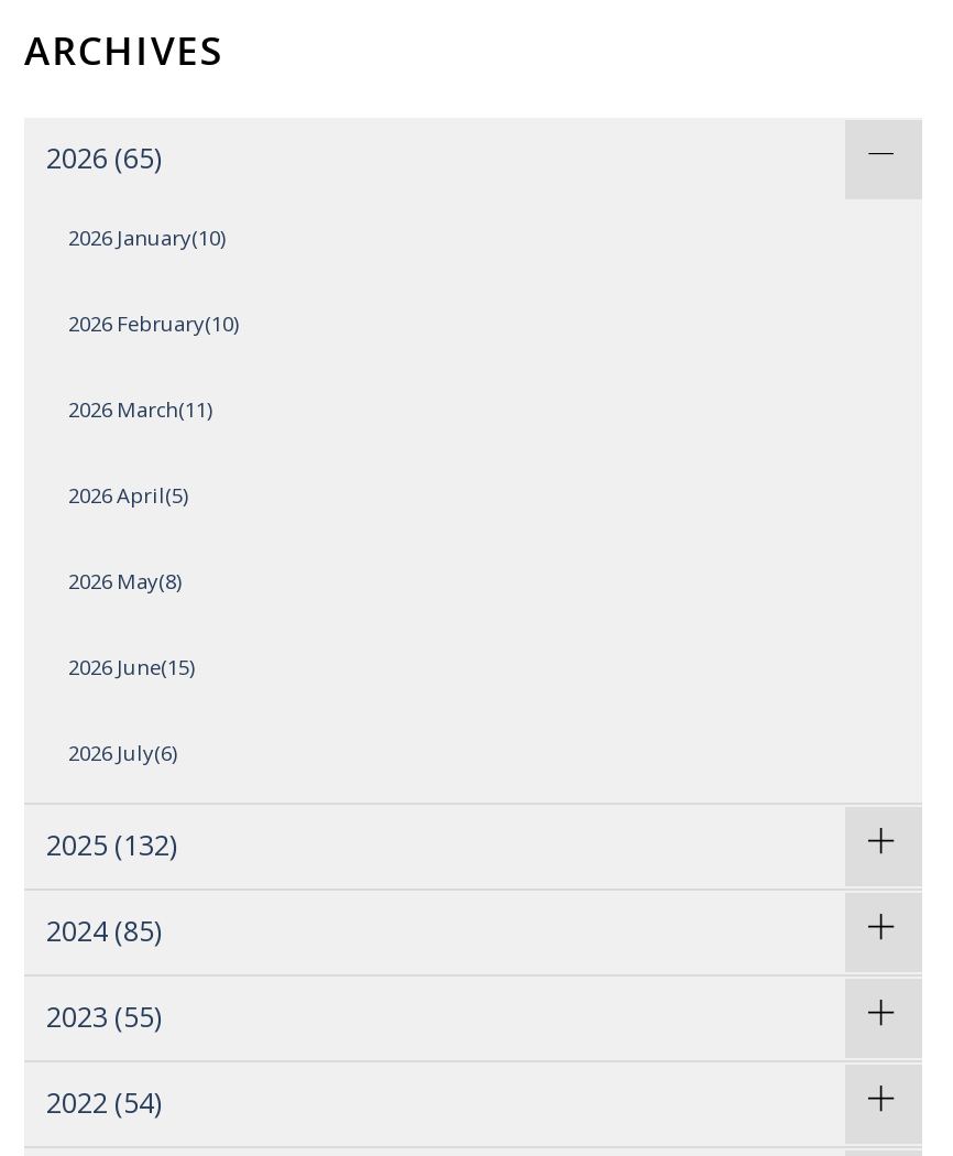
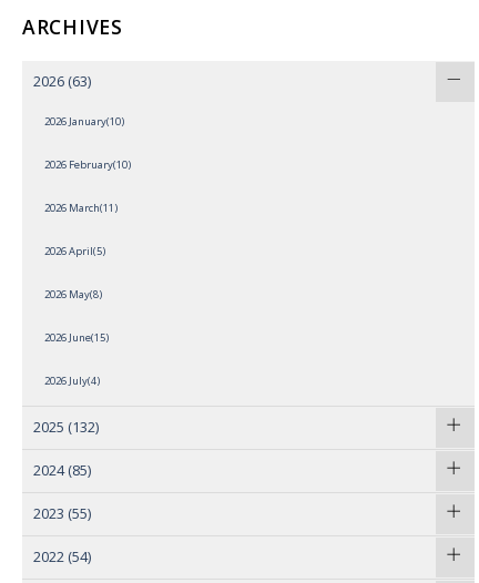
[46,141,161,178] 2026 (65) -> [33,71,91,90] 2026 (63)
[68,740,178,768] 2026 July(6) -> [44,373,100,387] 2026 July(4)

